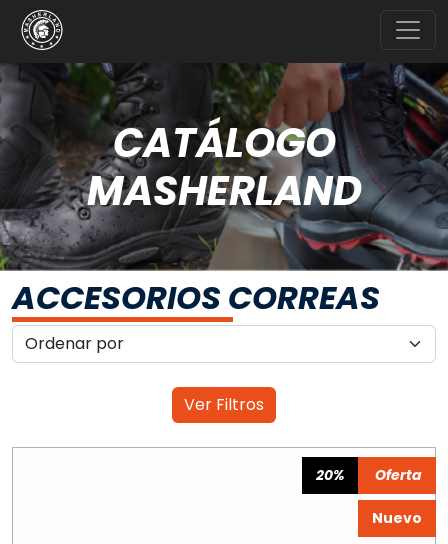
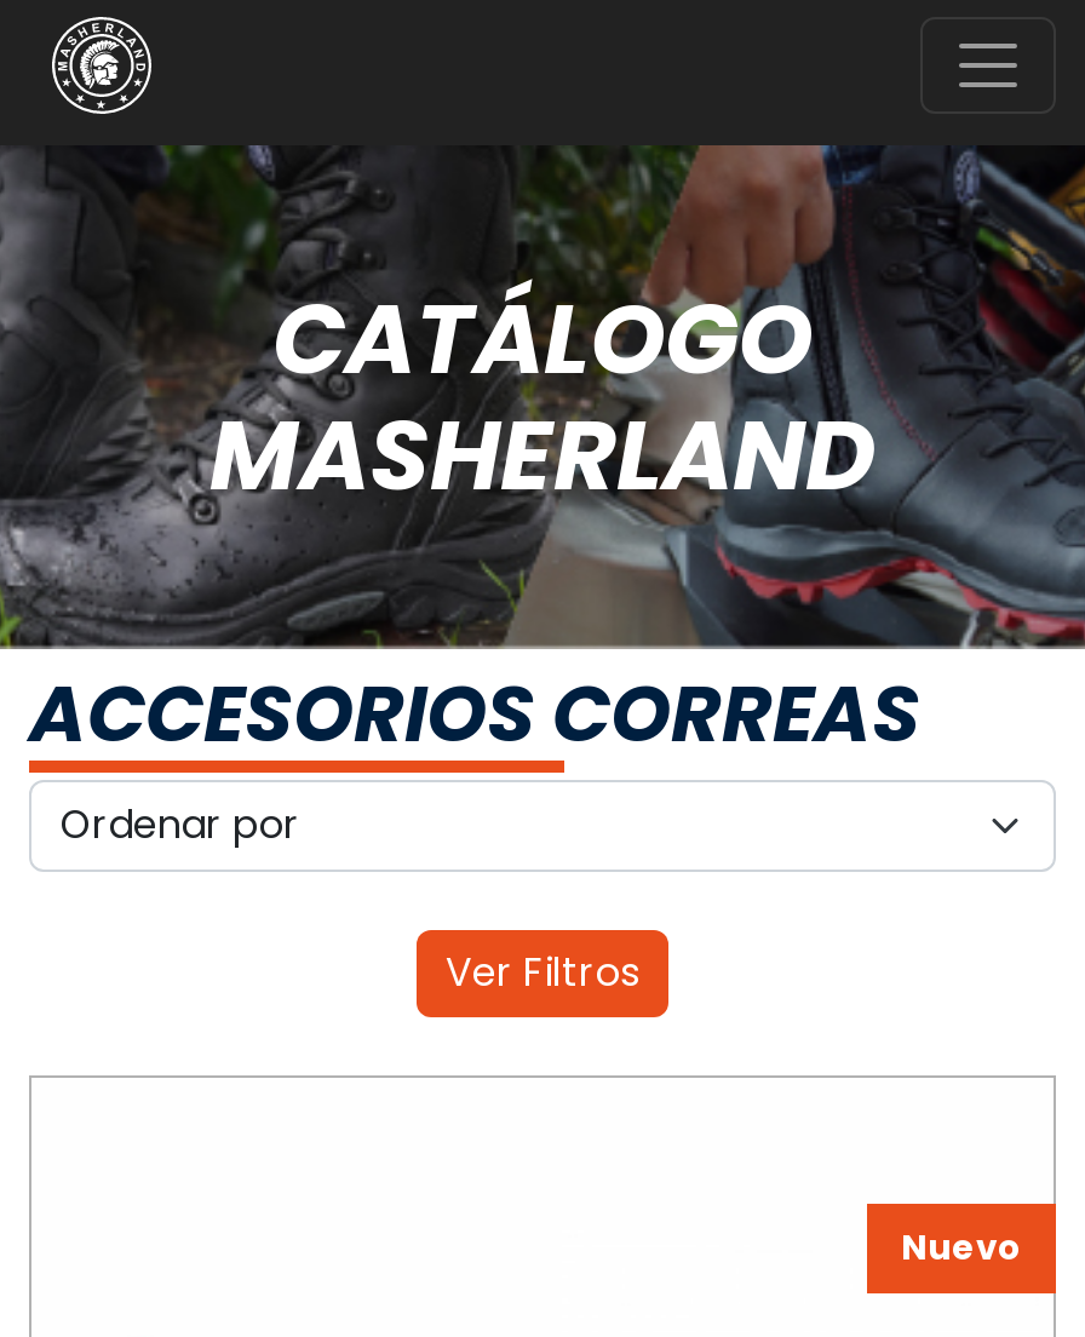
[316,465,422,485] 20% | Oferta -> none

